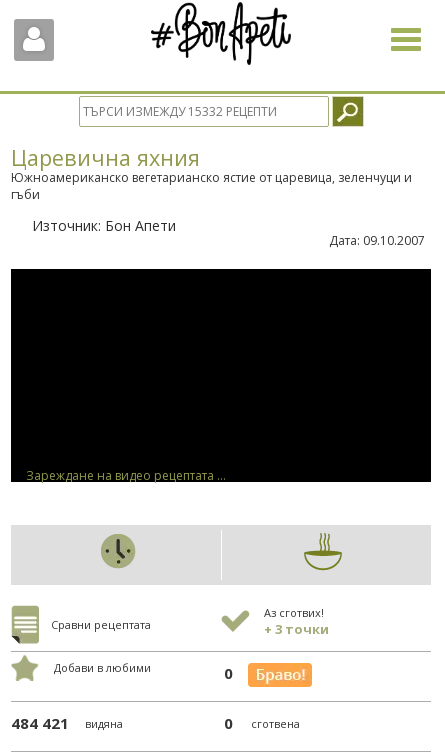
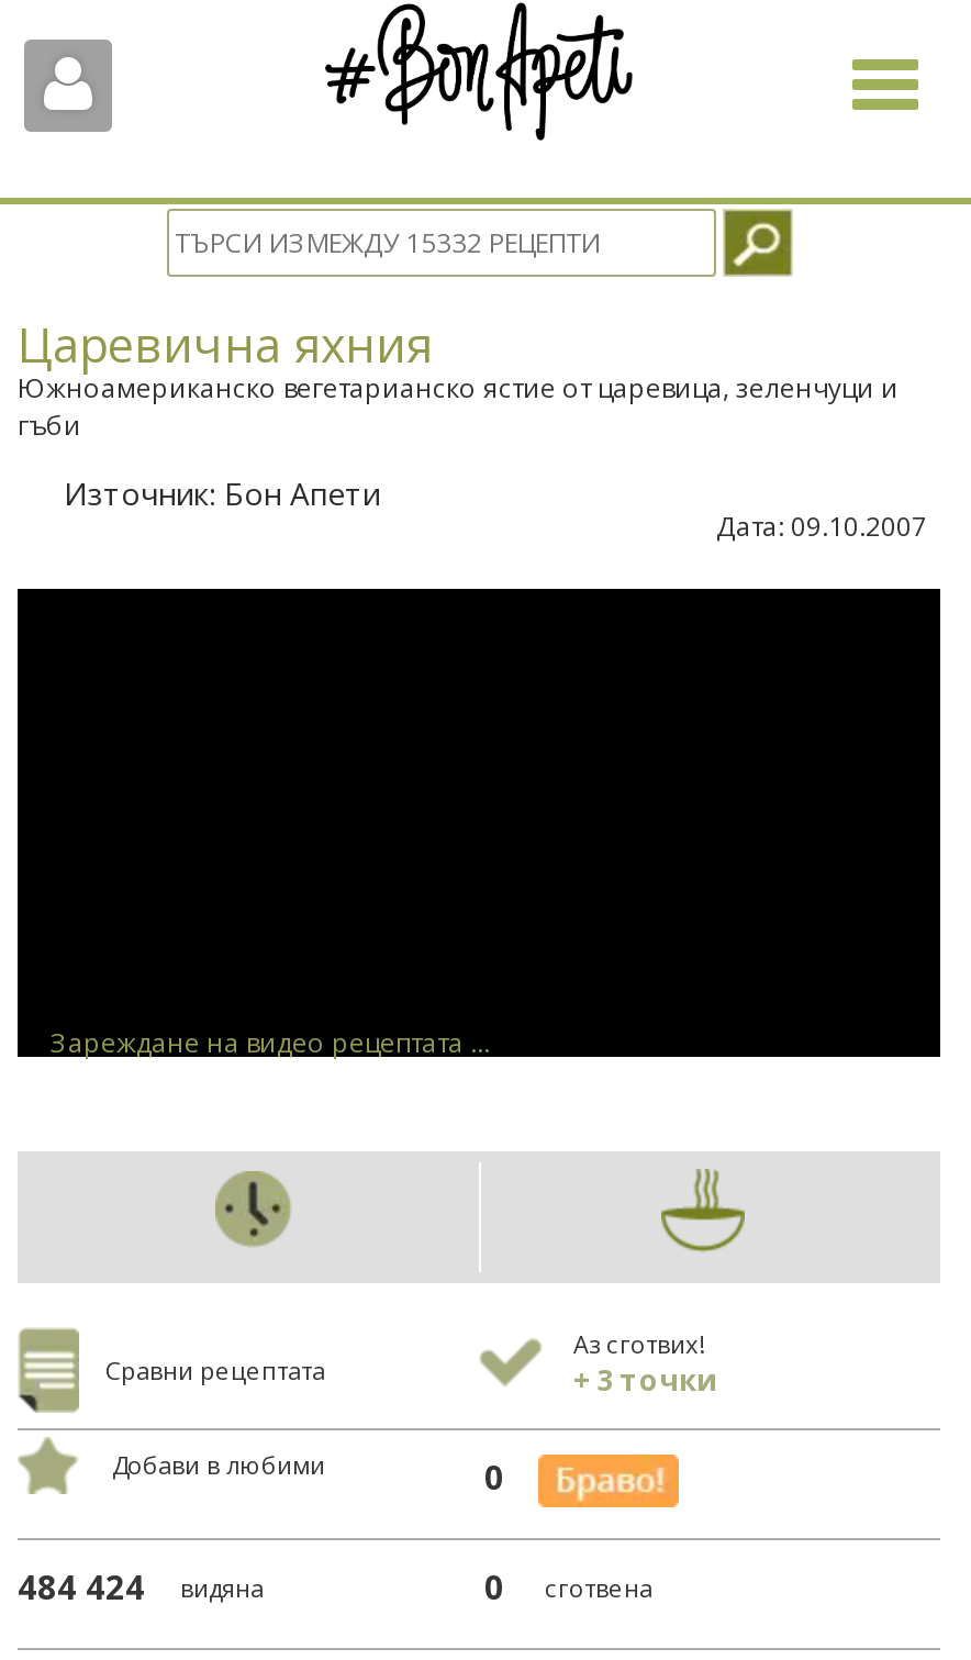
[11,713,123,733] 484 421 видяна -> [18,1564,264,1608] 484 424 видяна

